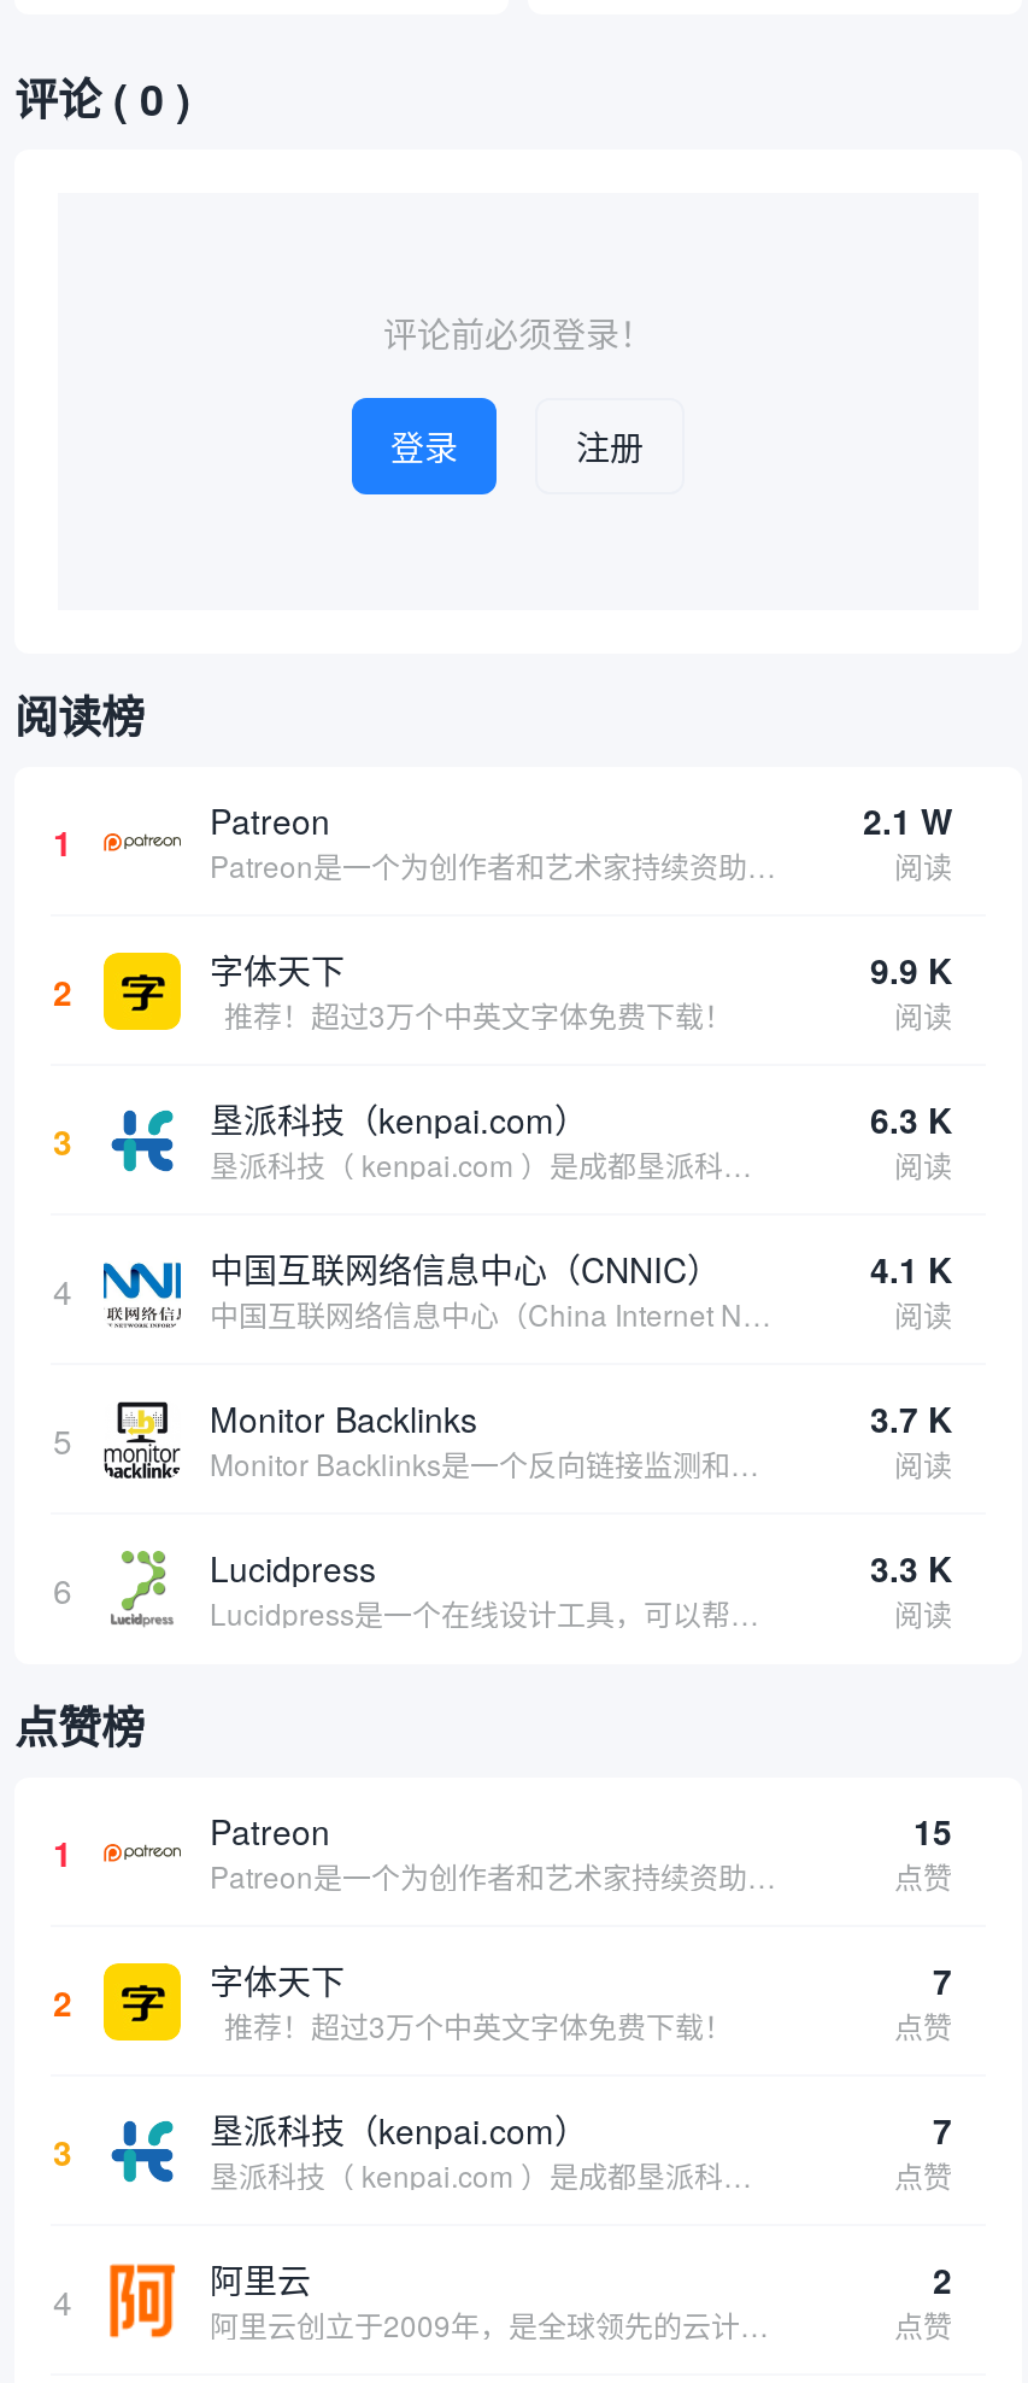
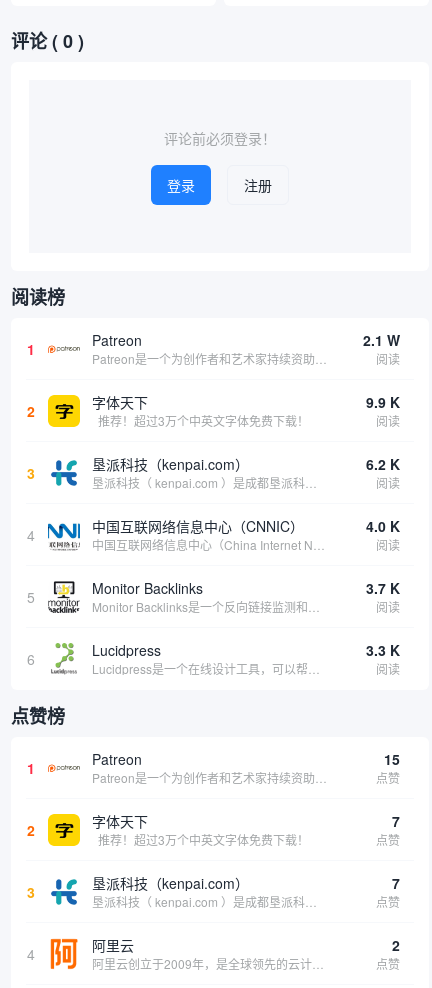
[870,1094,952,1142] 6.3 K -> [366,453,400,473] 6.2 K
[870,1243,952,1292] 4.1 K -> [366,515,400,535] 4.0 K

